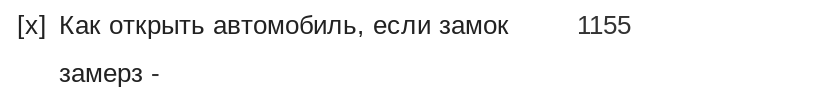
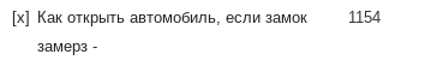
[577,10,631,40] 1155 -> [348,8,381,26] 1154

